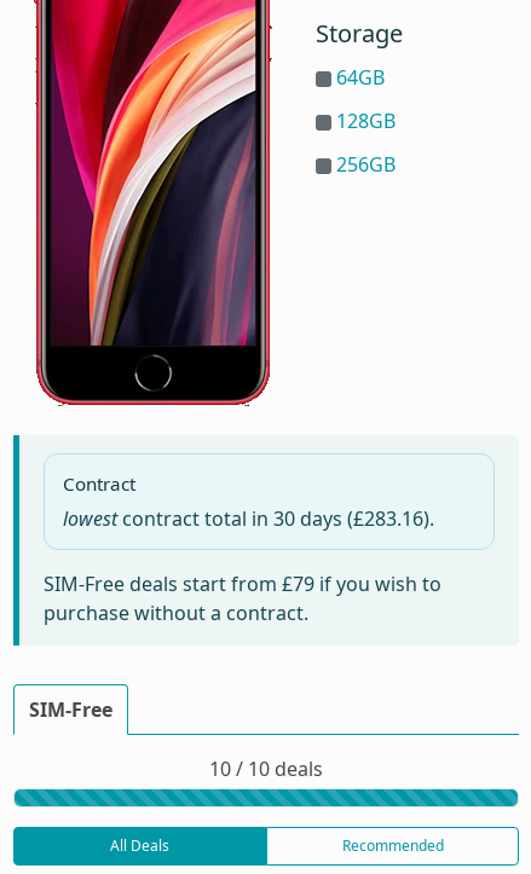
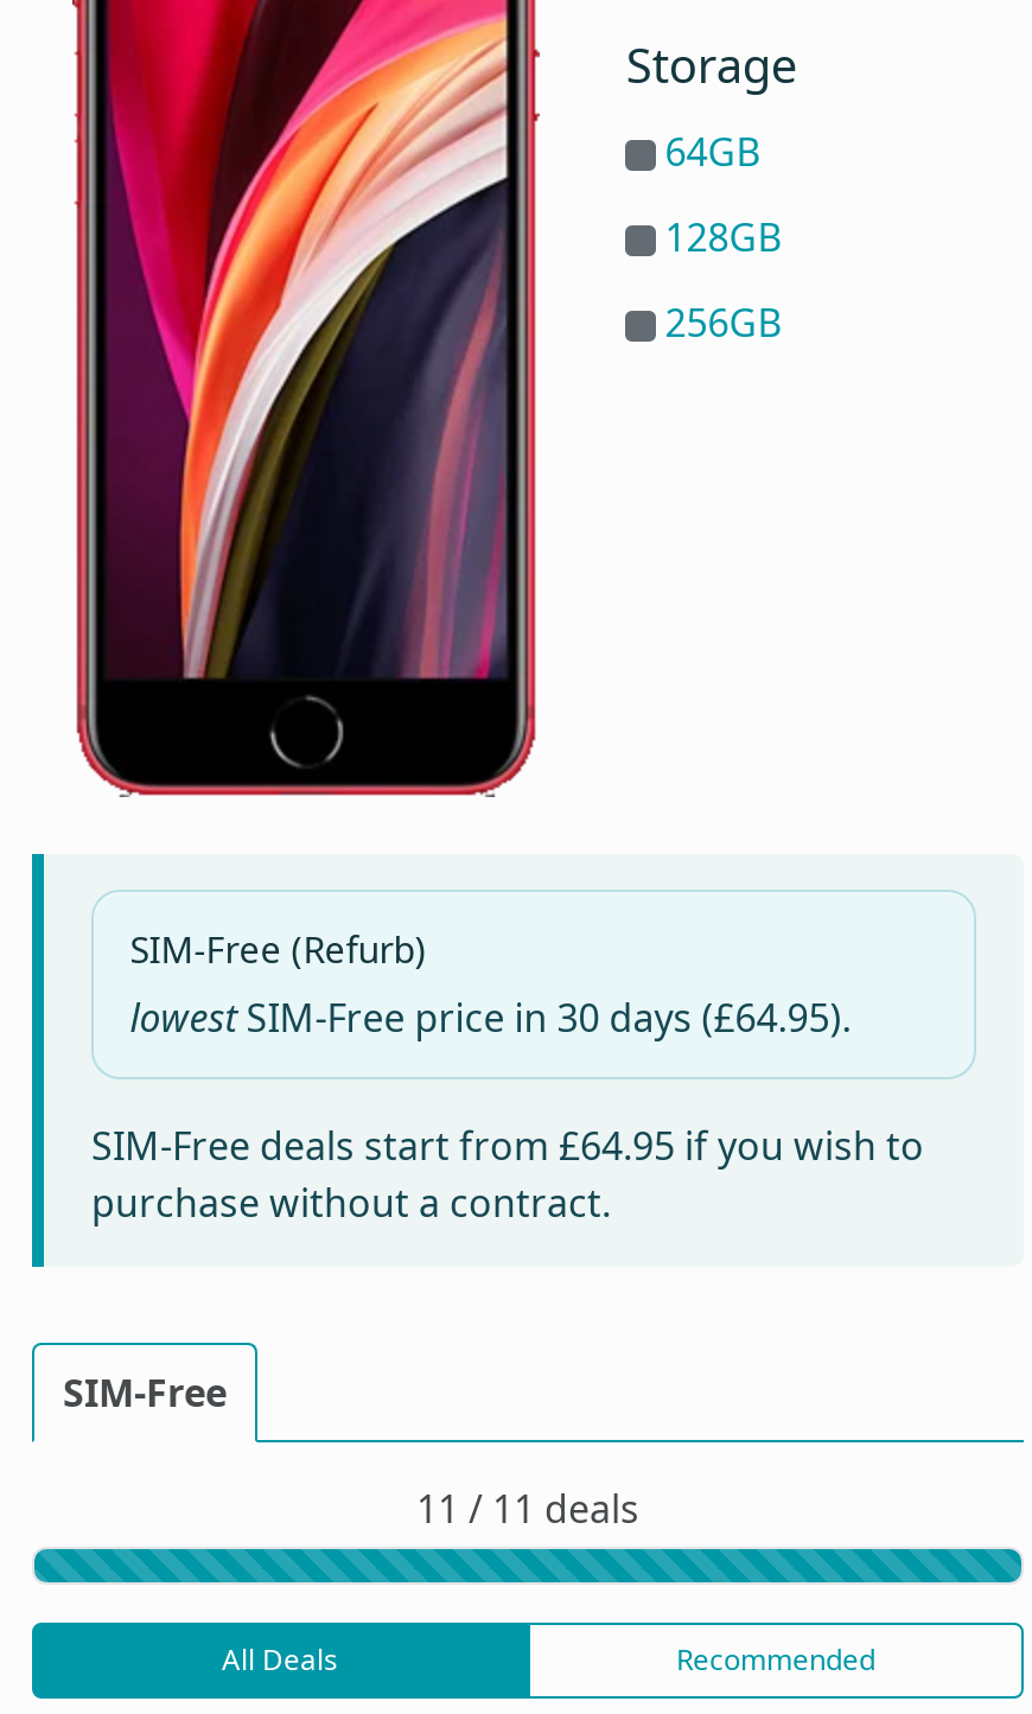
[63,471,434,532] Contract | lowest contract total in 30 days (£283.16). -> [130,924,851,1043] SIM-Free (Refurb) | lowest SIM-Free price in 30 days (£64.95).
[44,570,441,597] SIM-Free deals start from £79 if you wish to -> [91,1119,924,1171] SIM-Free deals start from £64.95 if you wish to
[209,755,323,782] 10 / 10 deals -> [416,1482,639,1534] 11 / 11 deals

